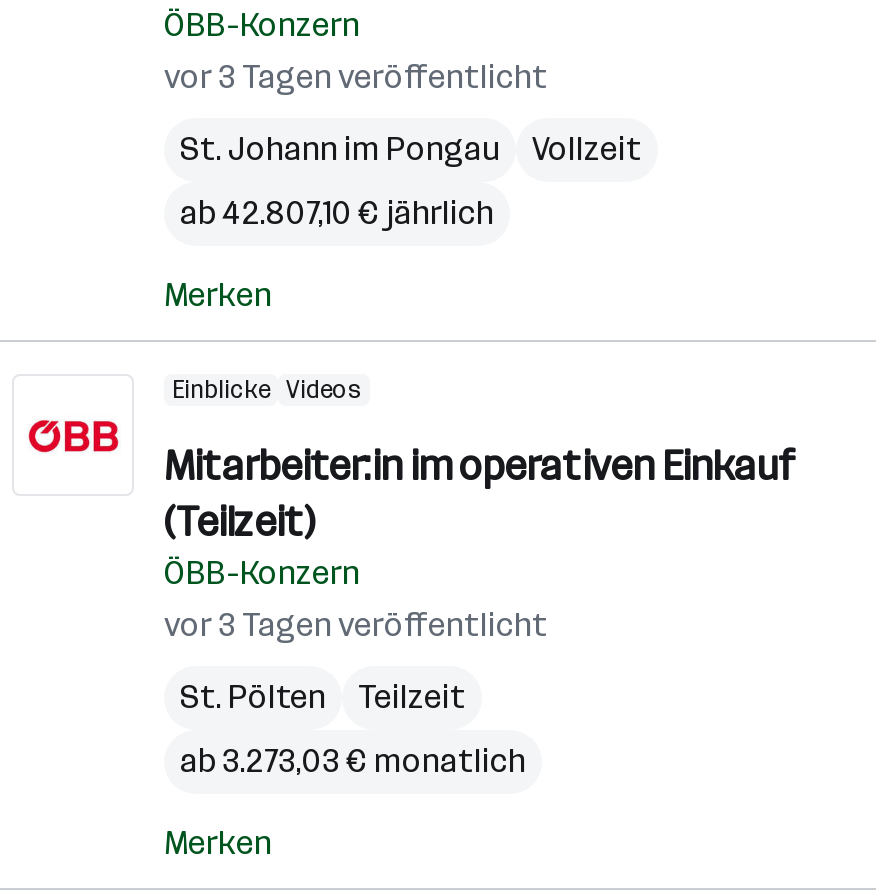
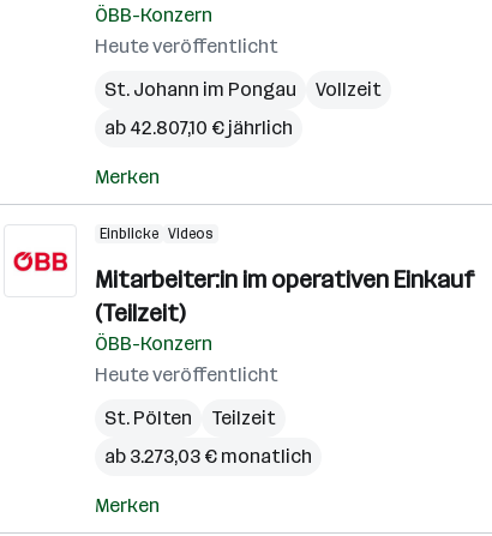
[164,58,548,96] vor 3 Tagen veröffentlicht -> [95,35,278,58] Heute veröffentlicht
[164,606,548,644] vor 3 Tagen veröffentlicht -> [95,363,278,386] Heute veröffentlicht

